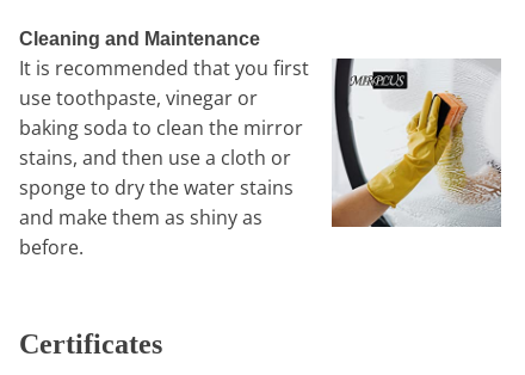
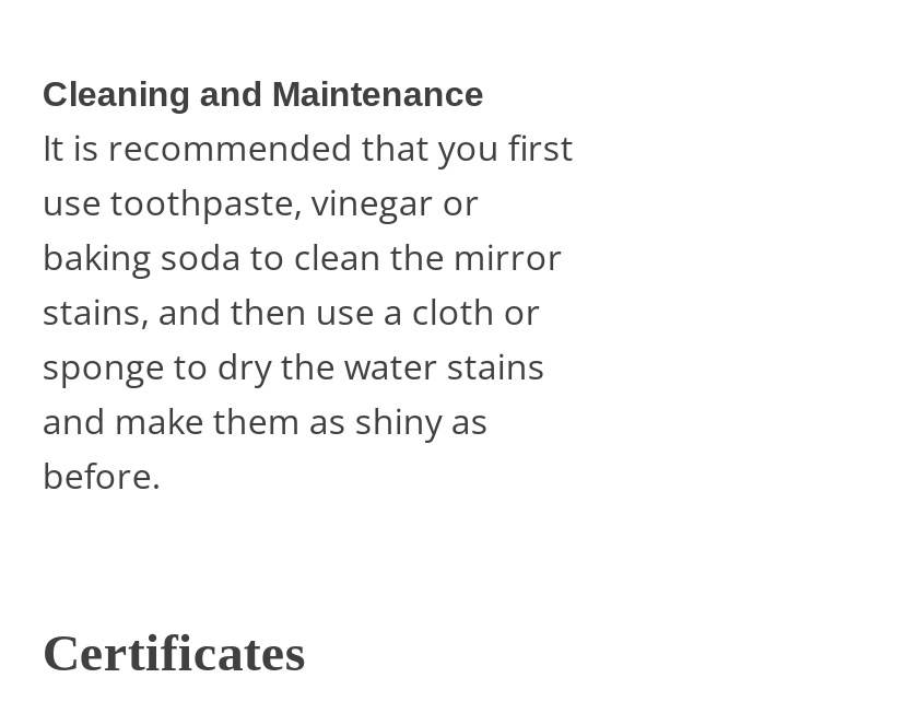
[331,57,502,228] [image] -> none

